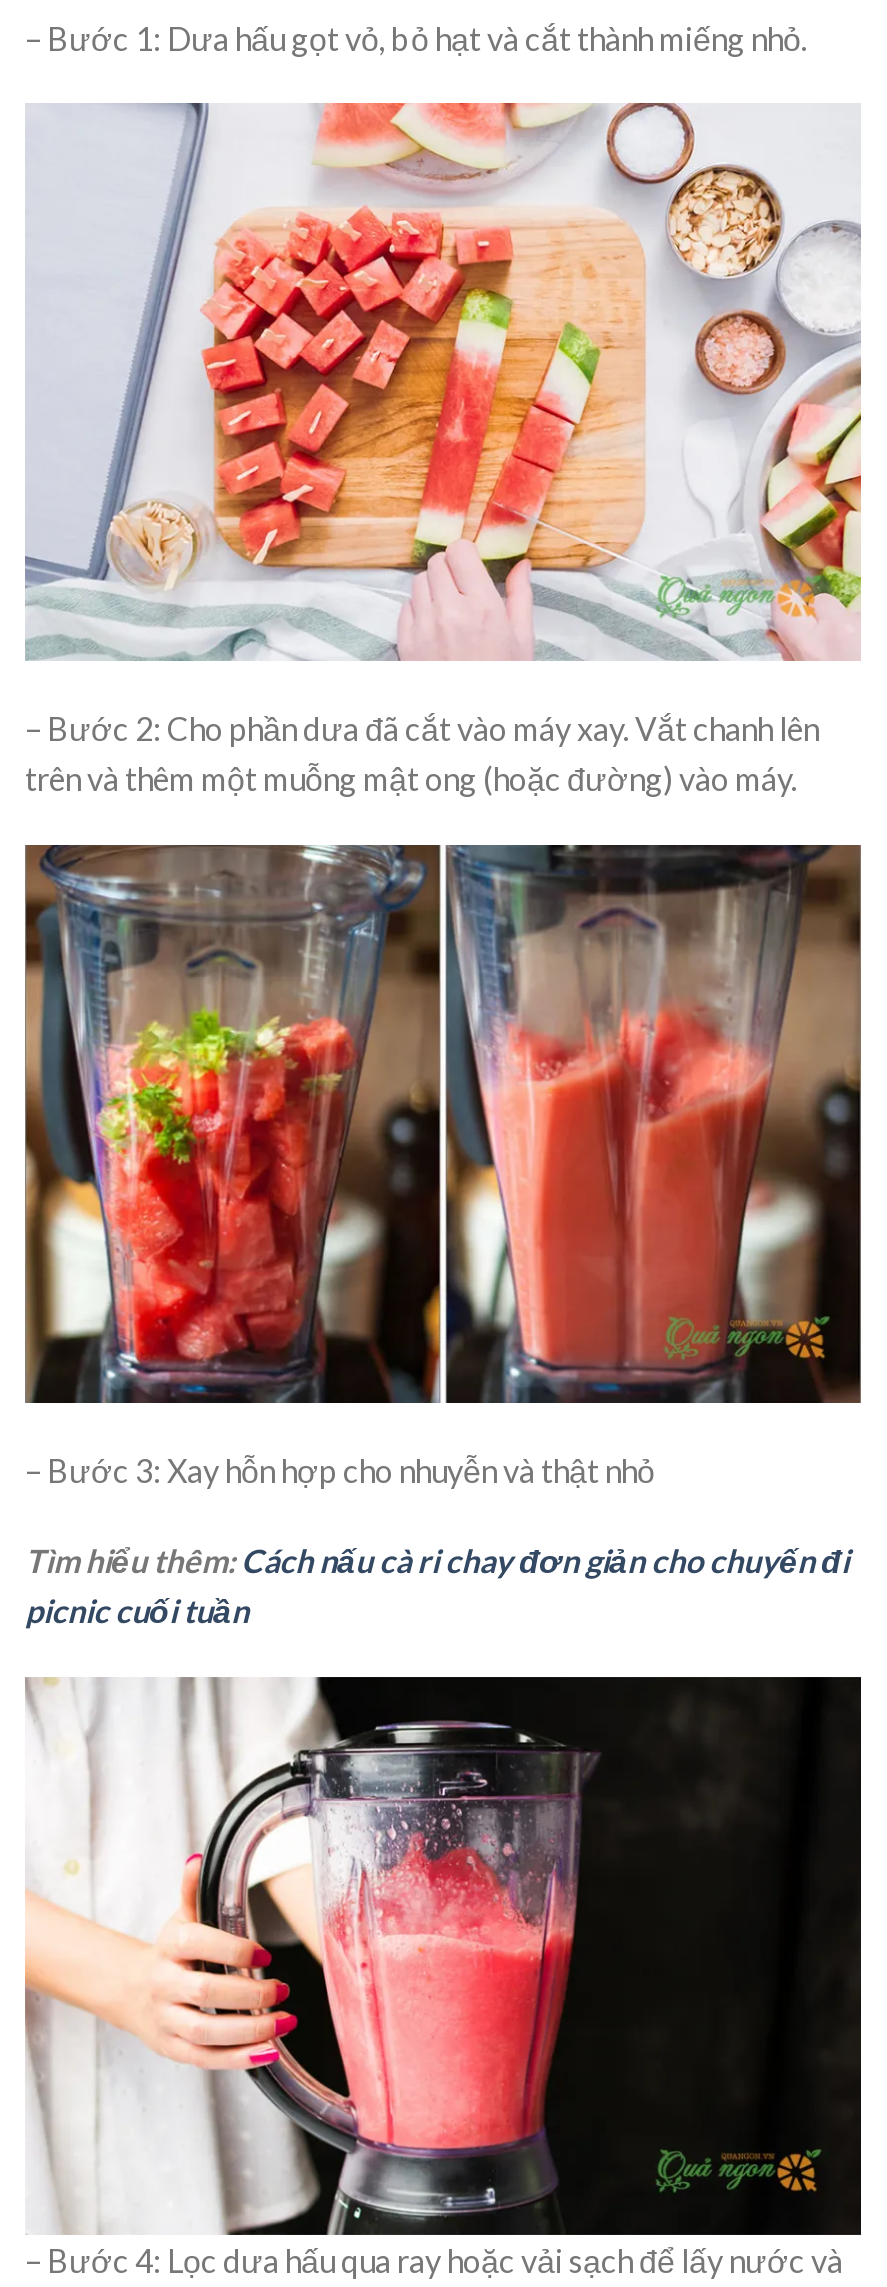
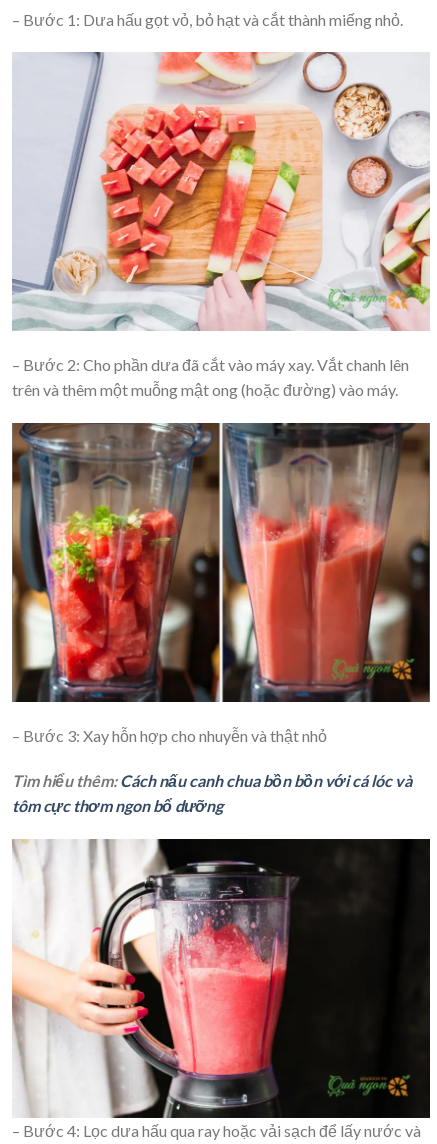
[25,1542,849,1630] Tìm hiểu thêm: Cách nấu cà ri chay đơn giản cho chuyến đi | picnic cuối tuần -> [12,771,412,815] Tìm hiểu thêm: Cách nấu canh chua bồn bồn với cá lóc và | tôm cực thơm ngon bổ dưỡng

